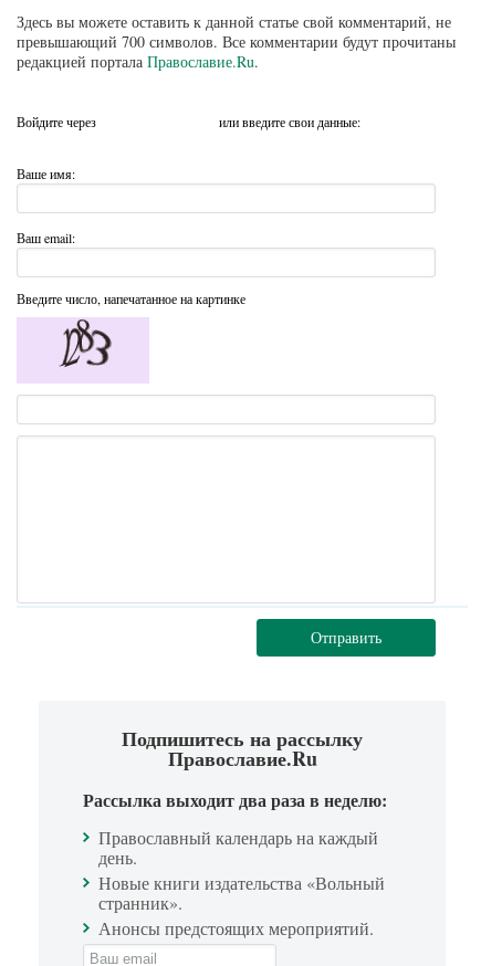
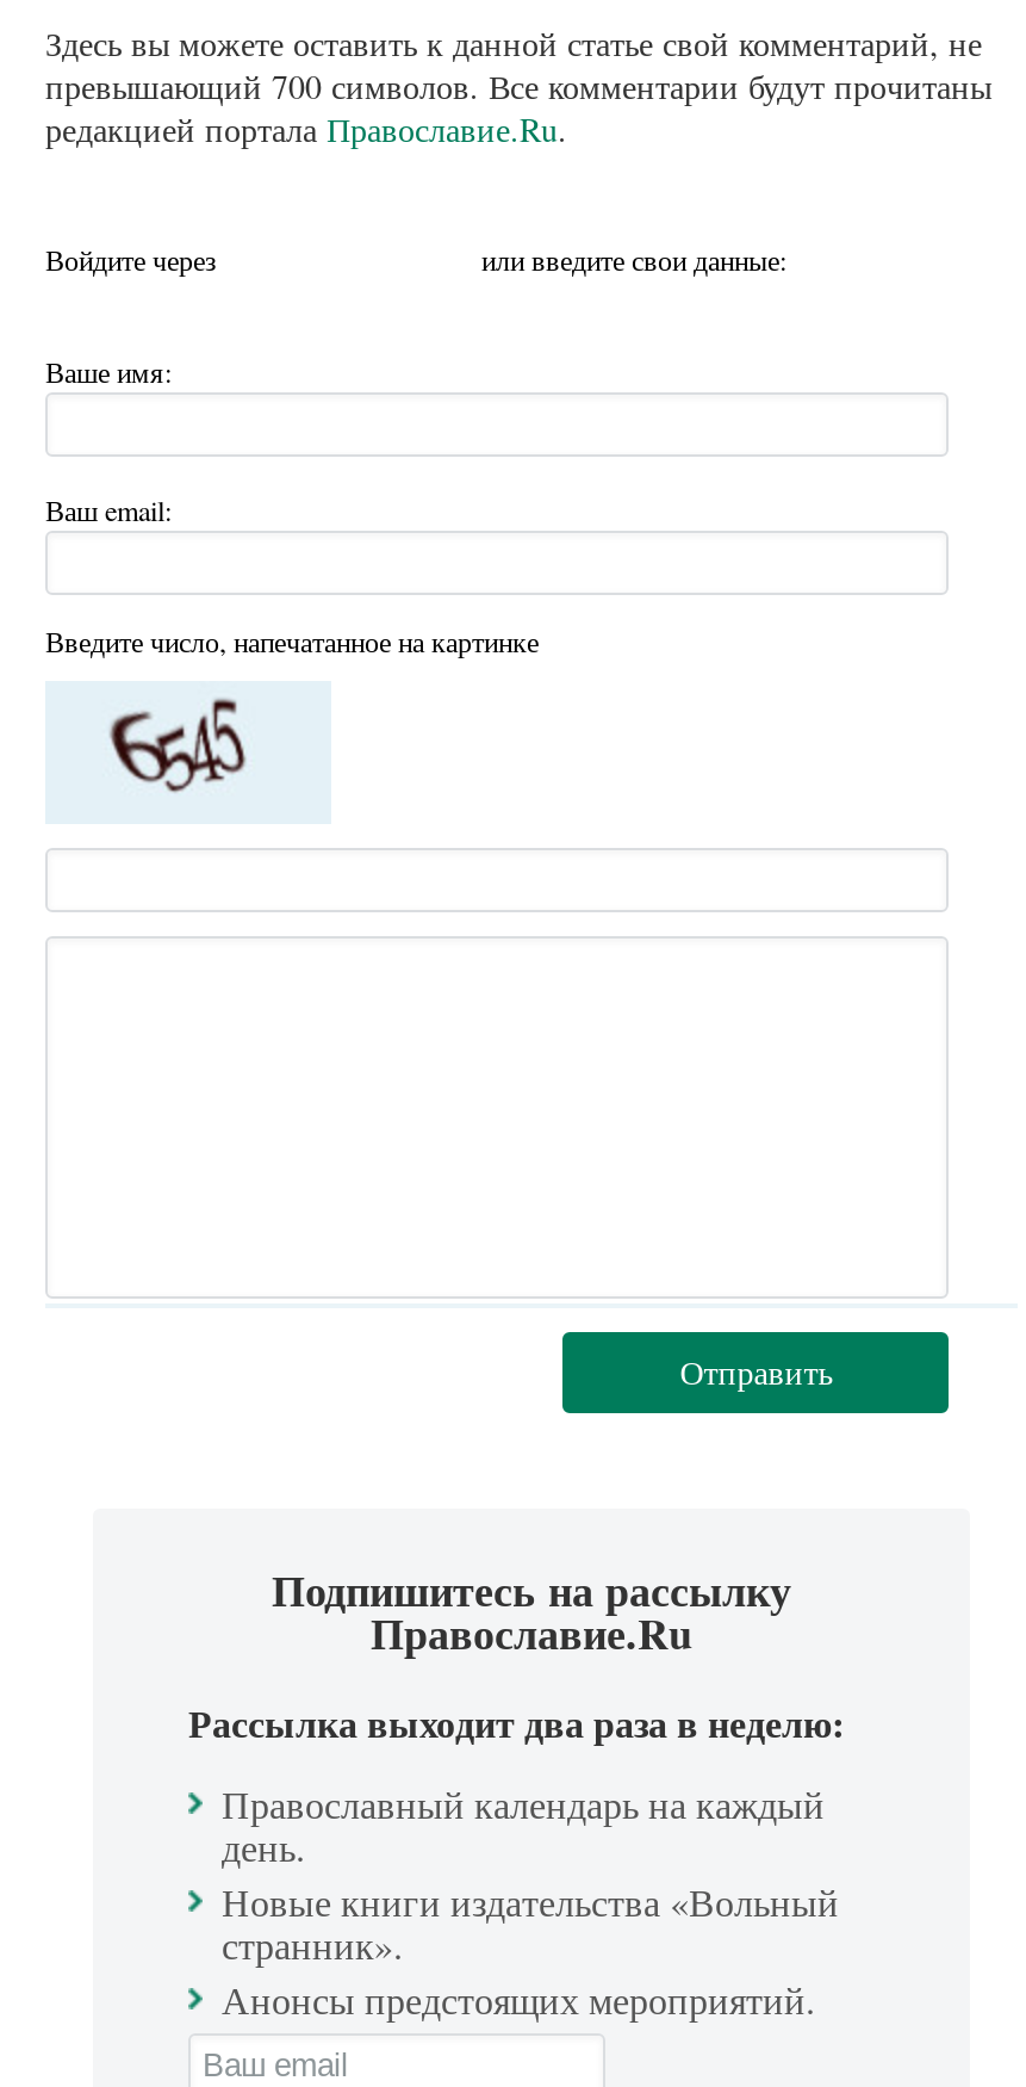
[46,318,114,369] [image] -> [107,686,253,795] [image]

